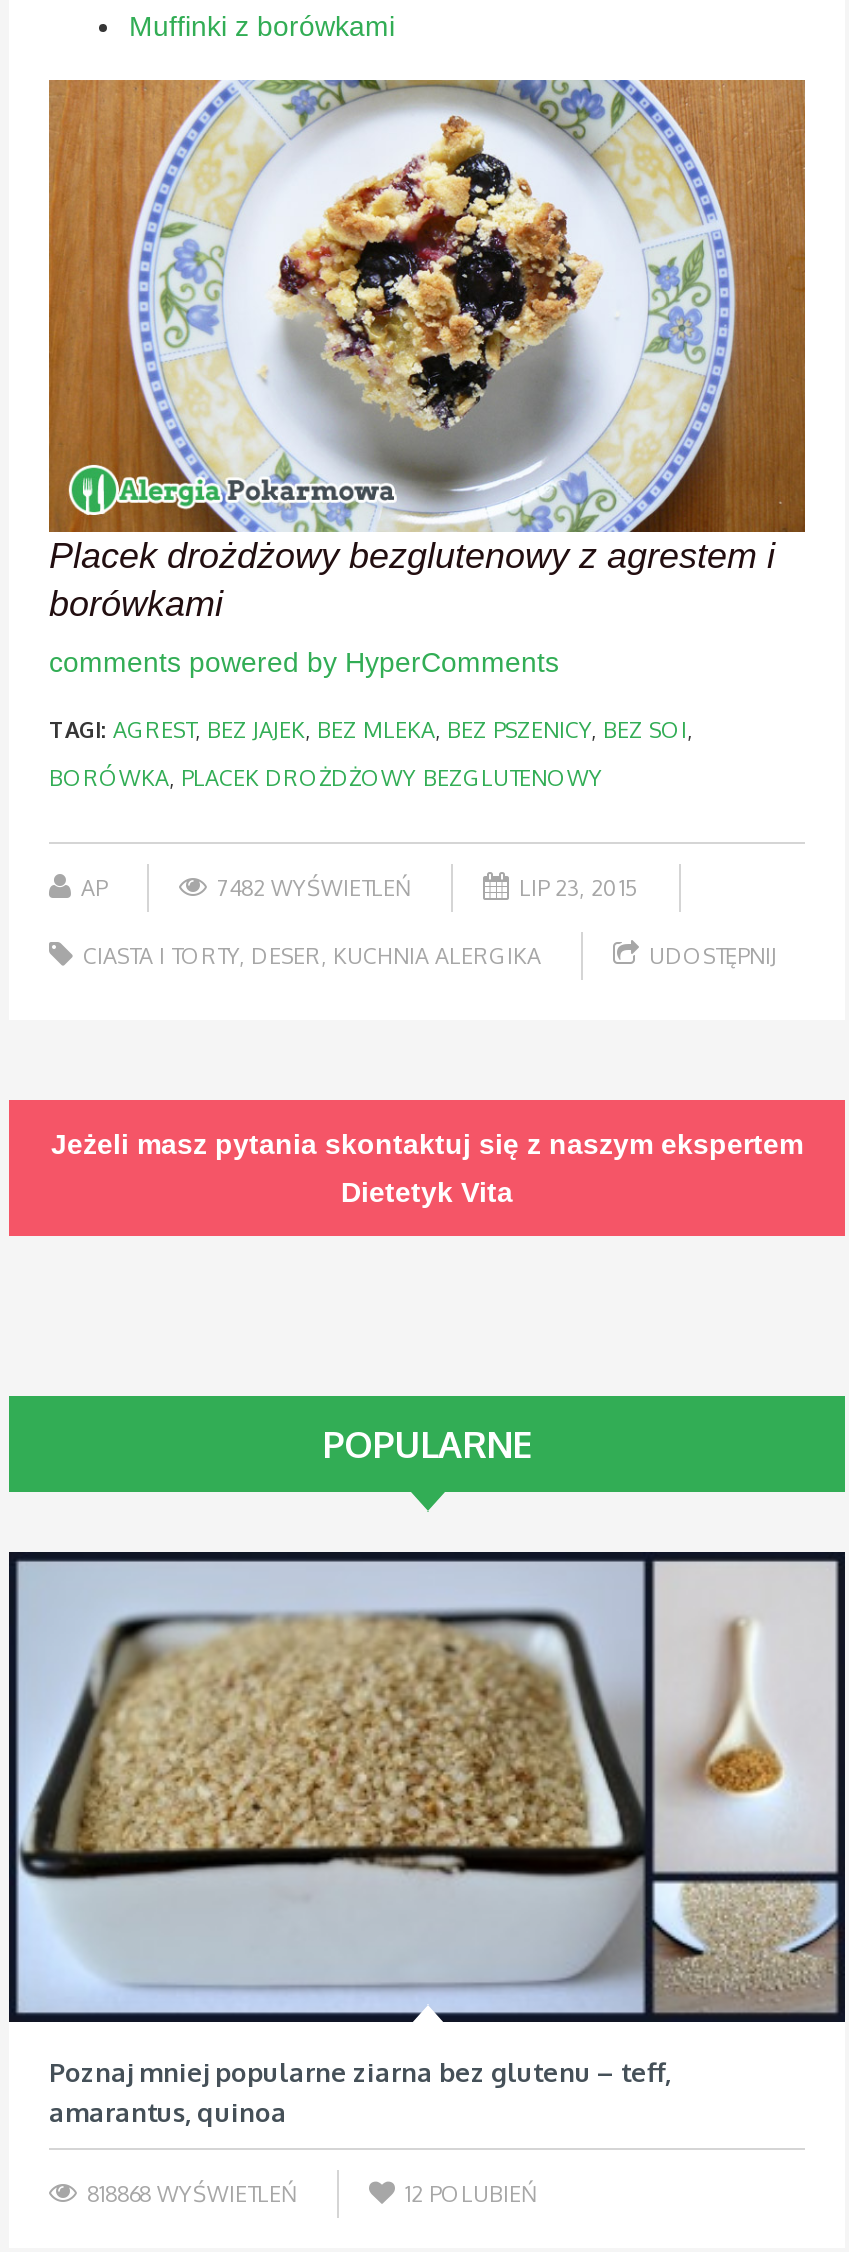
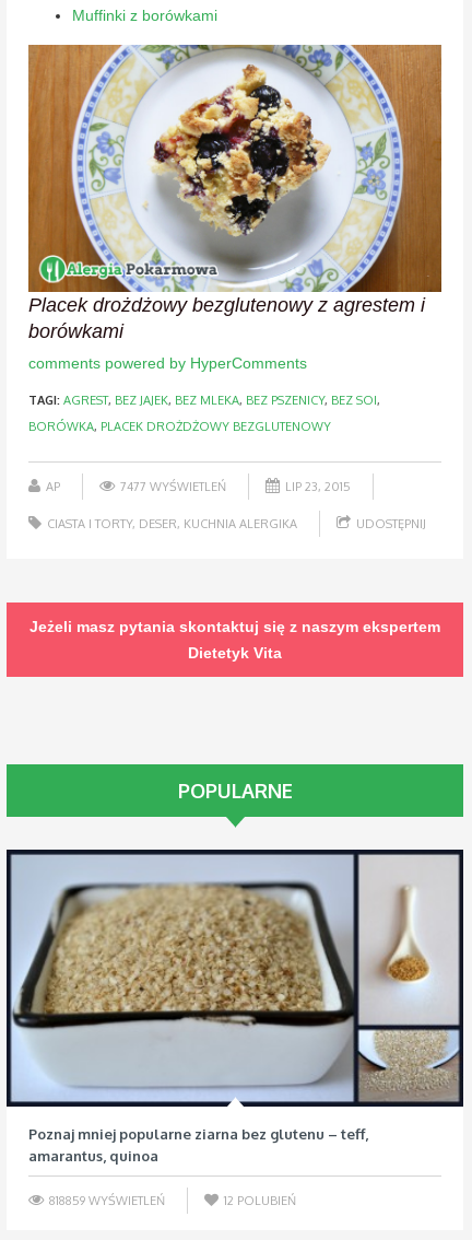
[211,873,411,901] 7482 WYŚWIETLEŃ -> [117,479,226,494] 7477 WYŚWIETLEŃ
[81,2181,297,2209] 818868 WYŚWIETLEŃ -> [46,1193,165,1209] 818859 WYŚWIETLEŃ

